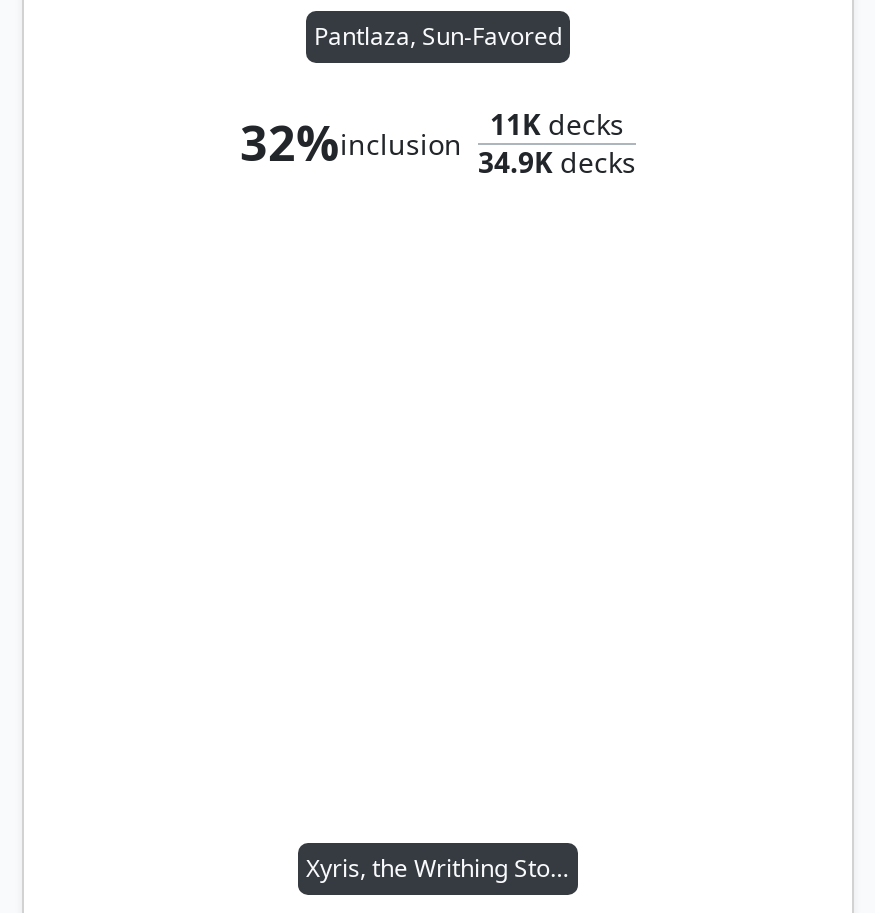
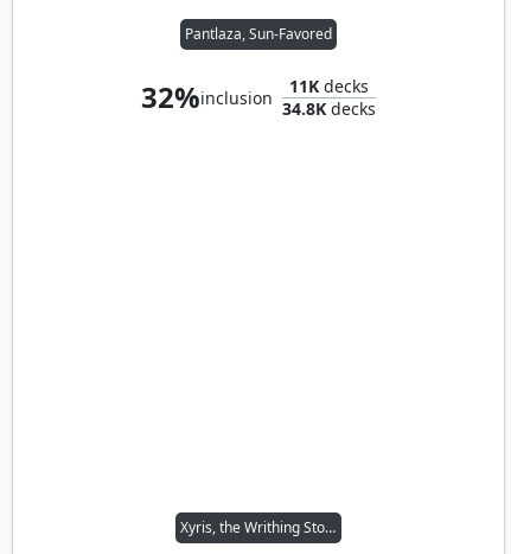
[240,104,636,180] 32%inclusion 34.9K decks 11K decks -> [141,74,376,119] 32%inclusion 34.8K decks 11K decks

